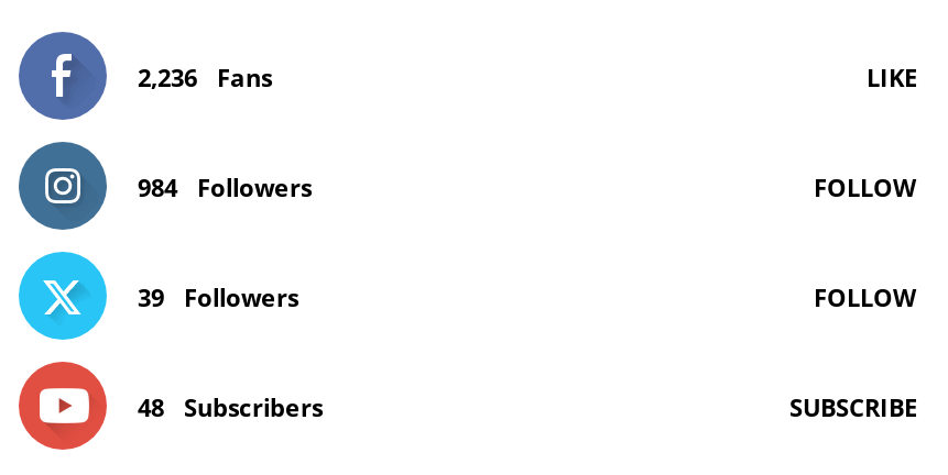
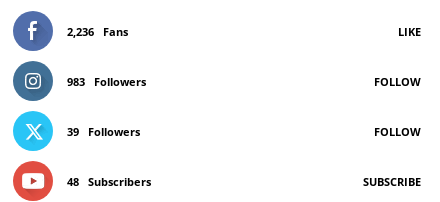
[138,171,312,204] 984 Followers -> [67,74,146,89] 983 Followers

